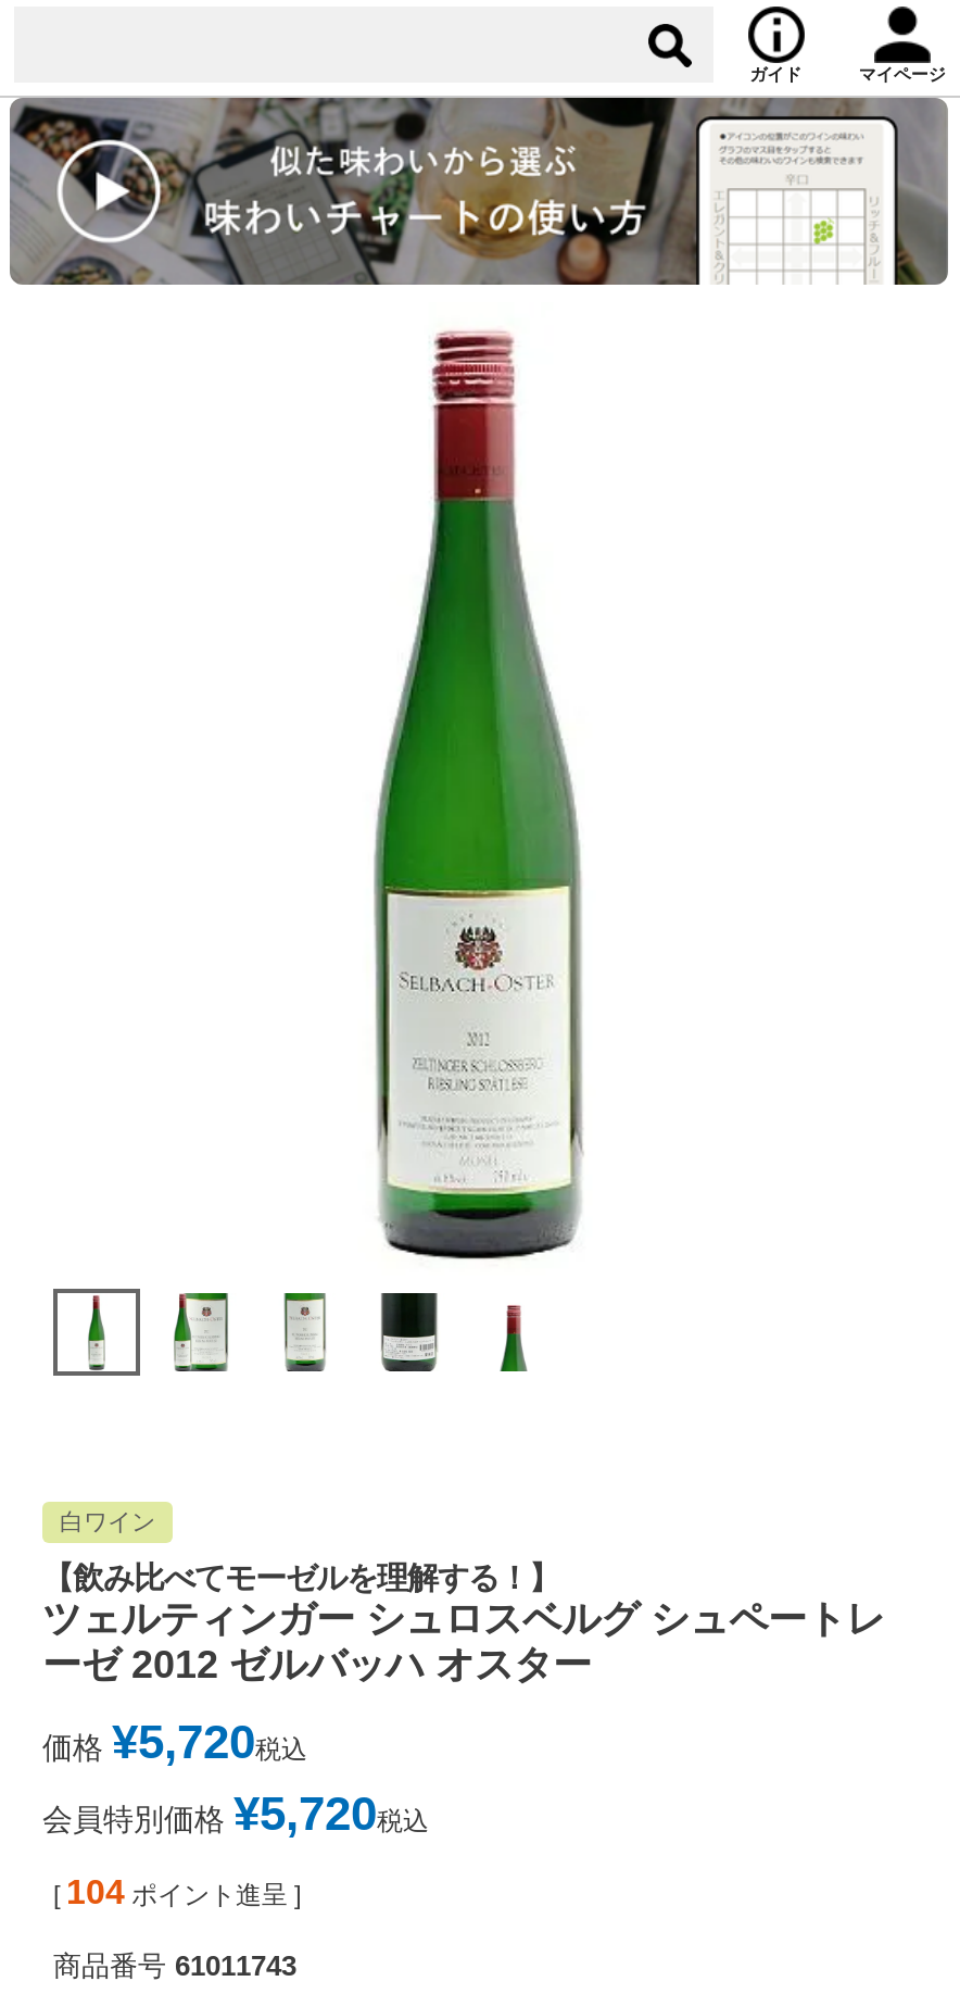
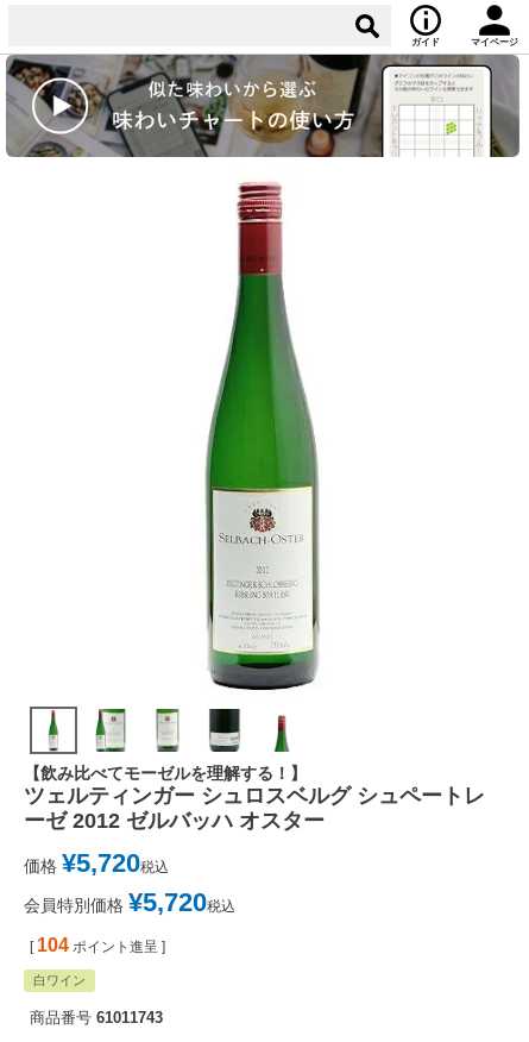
moved [60,1509,155,1535] -> [33,973,86,988]: 白ワイン
moved [42,1561,885,1911] -> [24,764,485,956]: 【飲み比べてモーゼルを理解する！】 | ツェルティンガー シュロスベルグ シュペートレ | ーゼ 2012 ゼルバッハ オスター | 価格 ¥5,720税込 | 会員特別価格 ¥5,720税込 | [ 104 ポイント進呈 ]

